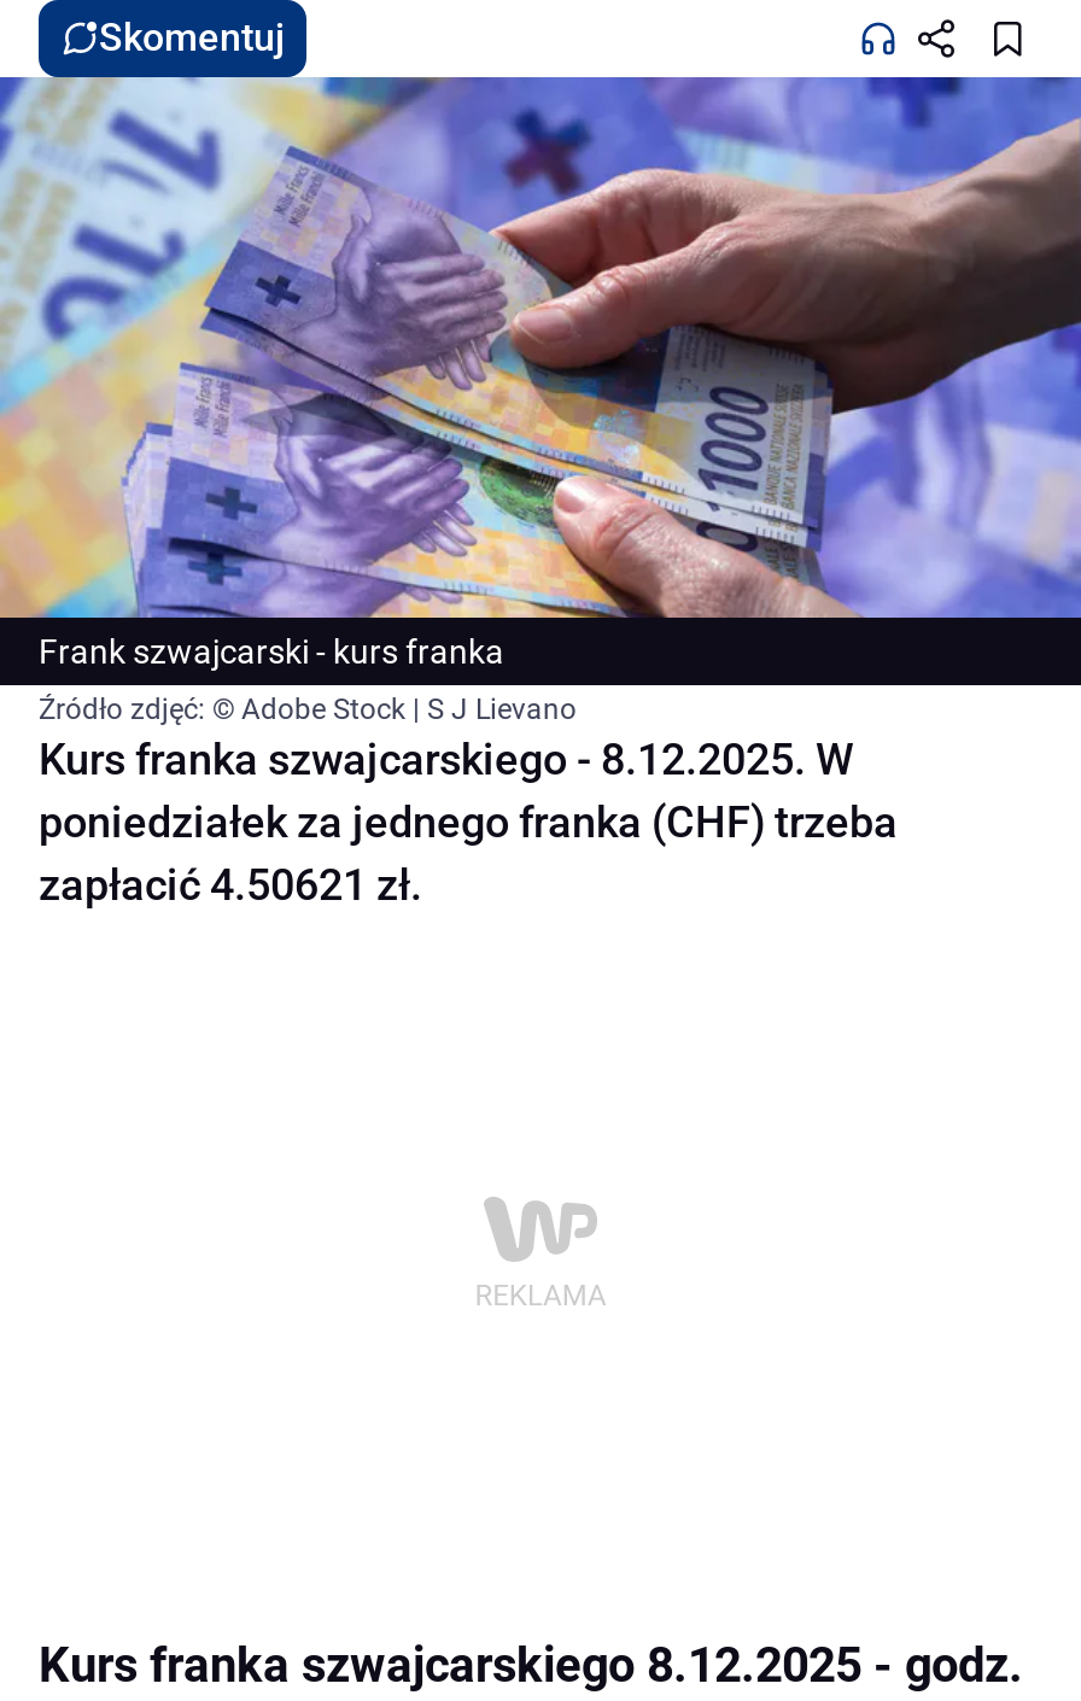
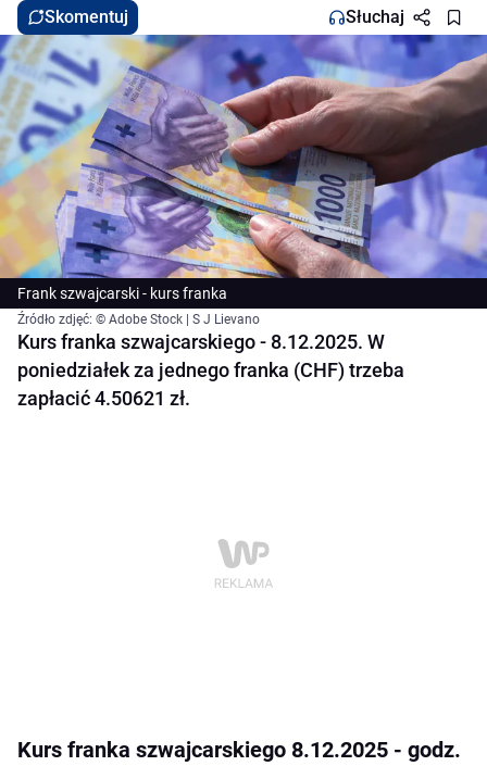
none -> [346,7,404,27] Słuchaj

